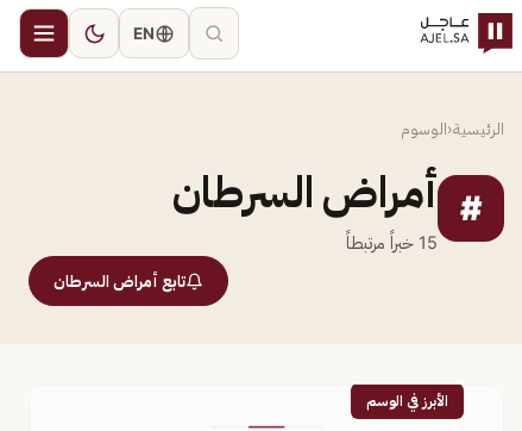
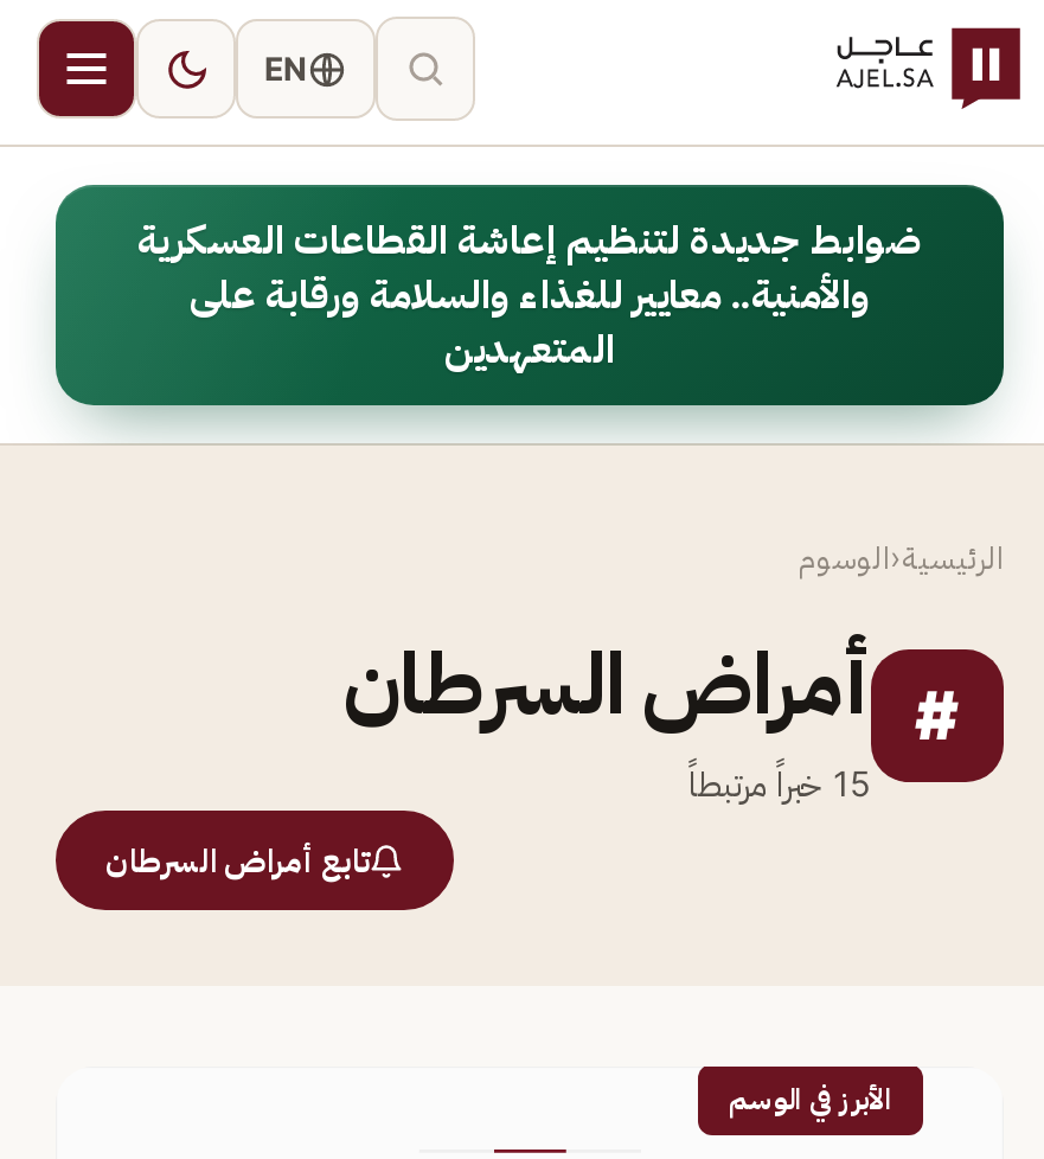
none -> [53,183,1006,427] [image] | ضوابط جديدة لتنظيم إعاشة القطاعات العسكرية | والأمنية.. معايير للغذاء والسلامة ورقابة على | المتعهدين

